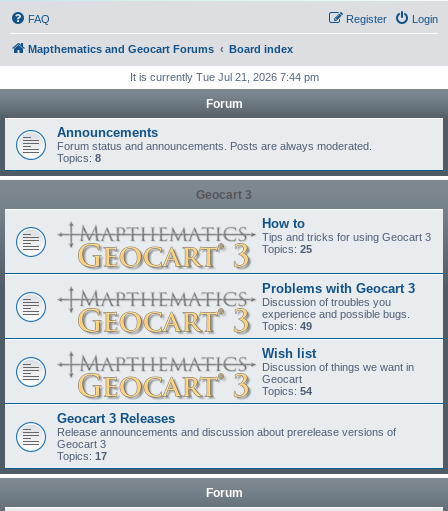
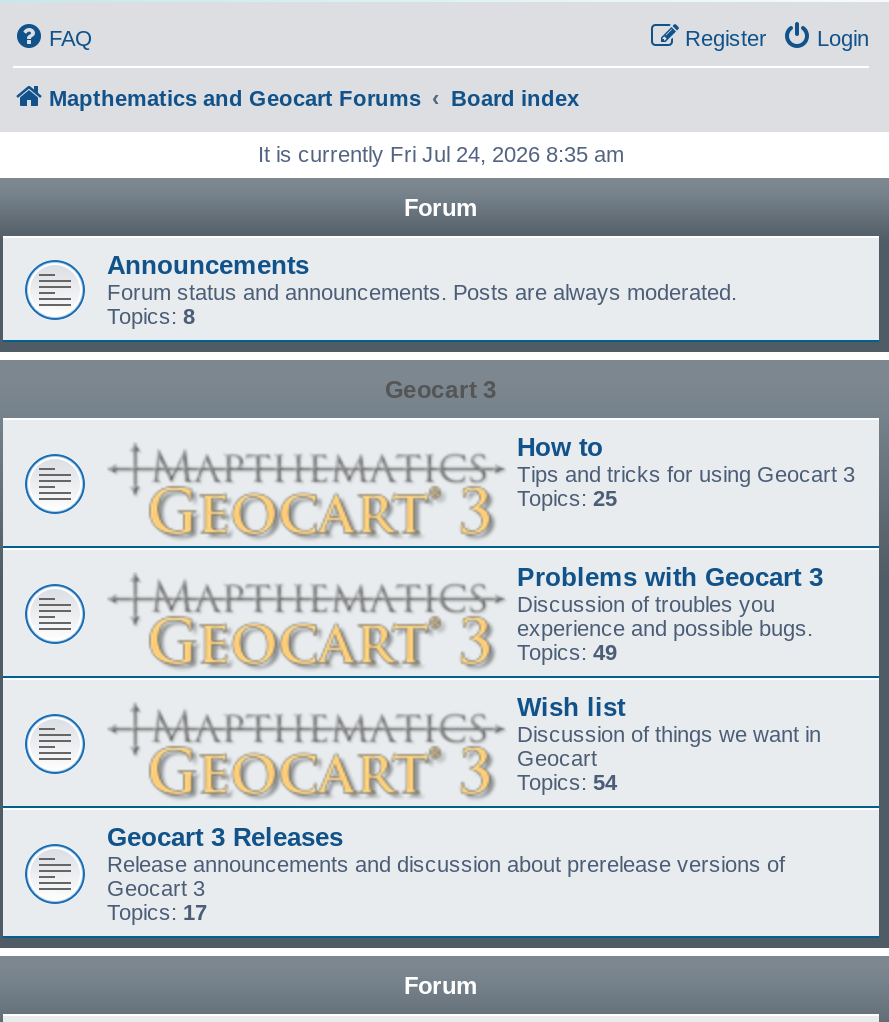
[129,71,318,83] It is currently Tue Jul 21, 2026 7:44 pm -> [258,142,624,166] It is currently Fri Jul 24, 2026 8:35 am

